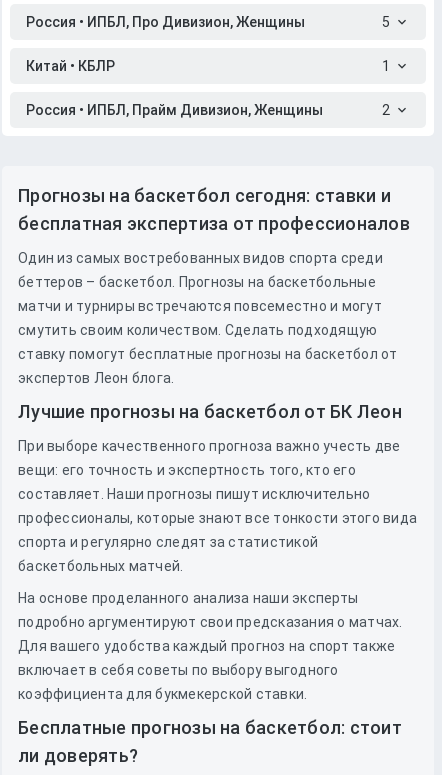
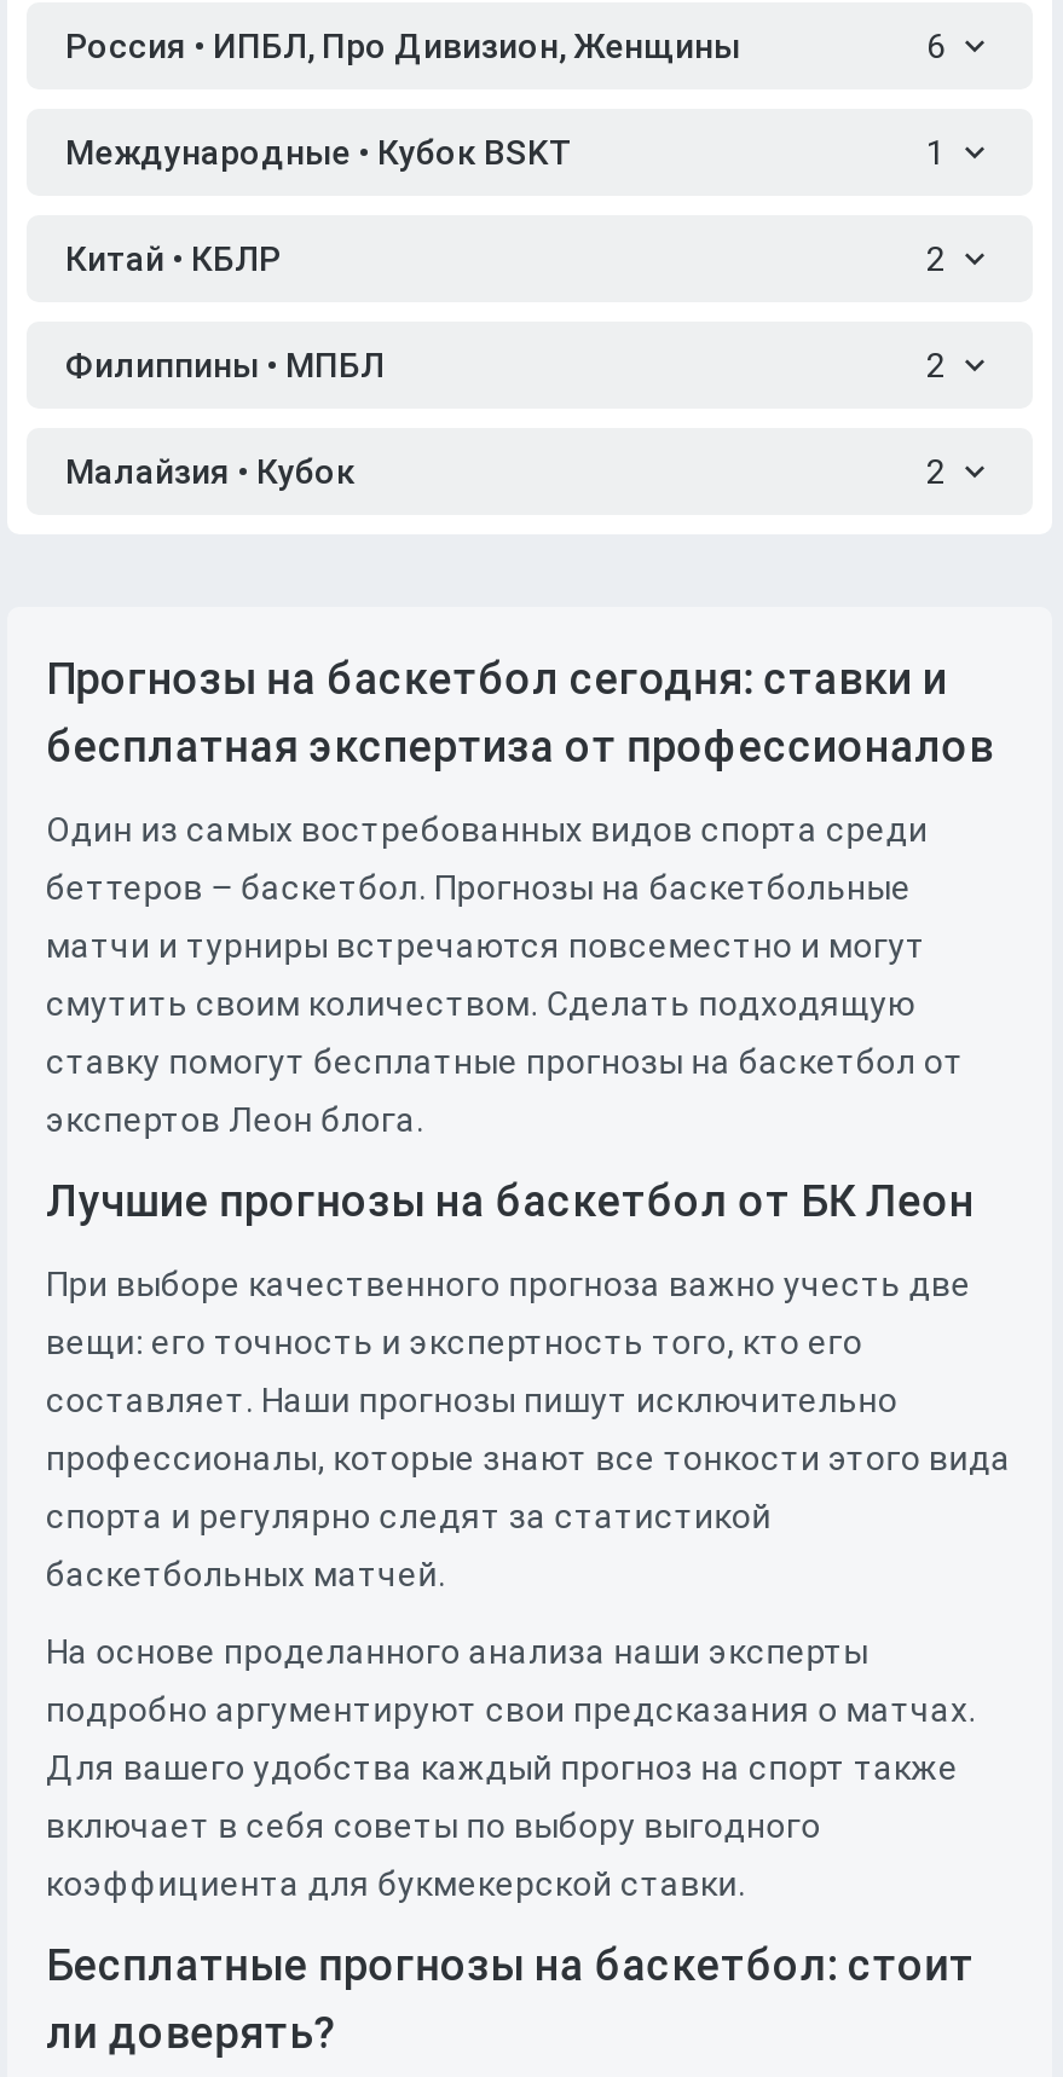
[382,14,390,30] 5 -> [65,27,946,172] 6 | Международные • Кубок BSKT | 1
[26,58,390,118] 1 | Россия • ИПБЛ, Прайм Дивизион, Женщины -> [65,239,946,491] 2 | Филиппины • МПБЛ | 2 | Малайзия • Кубок

